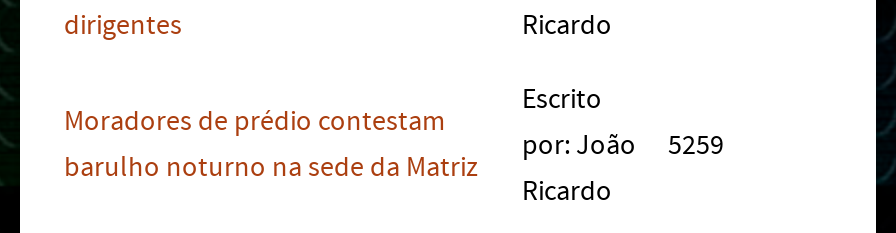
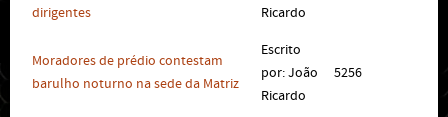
[522,130,724,162] por: João 5259 -> [261,65,362,81] por: João 5256

